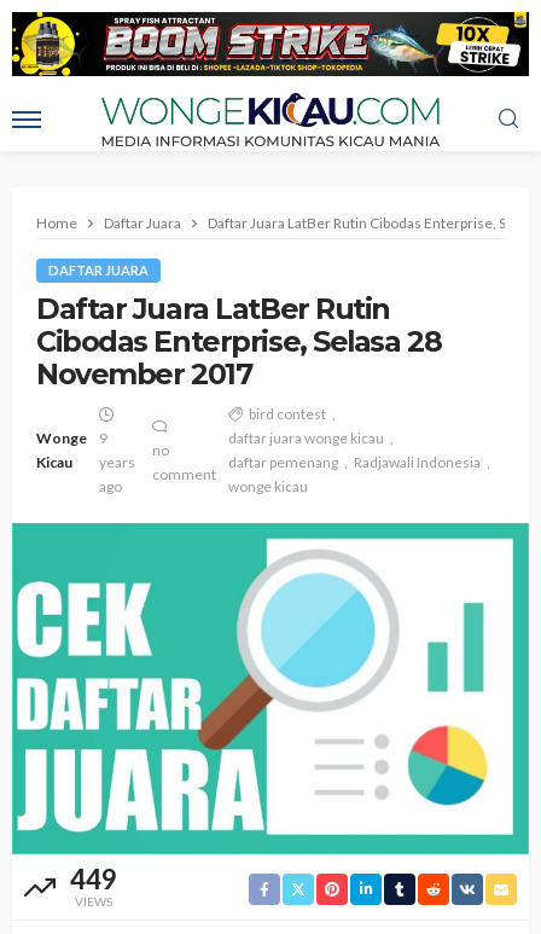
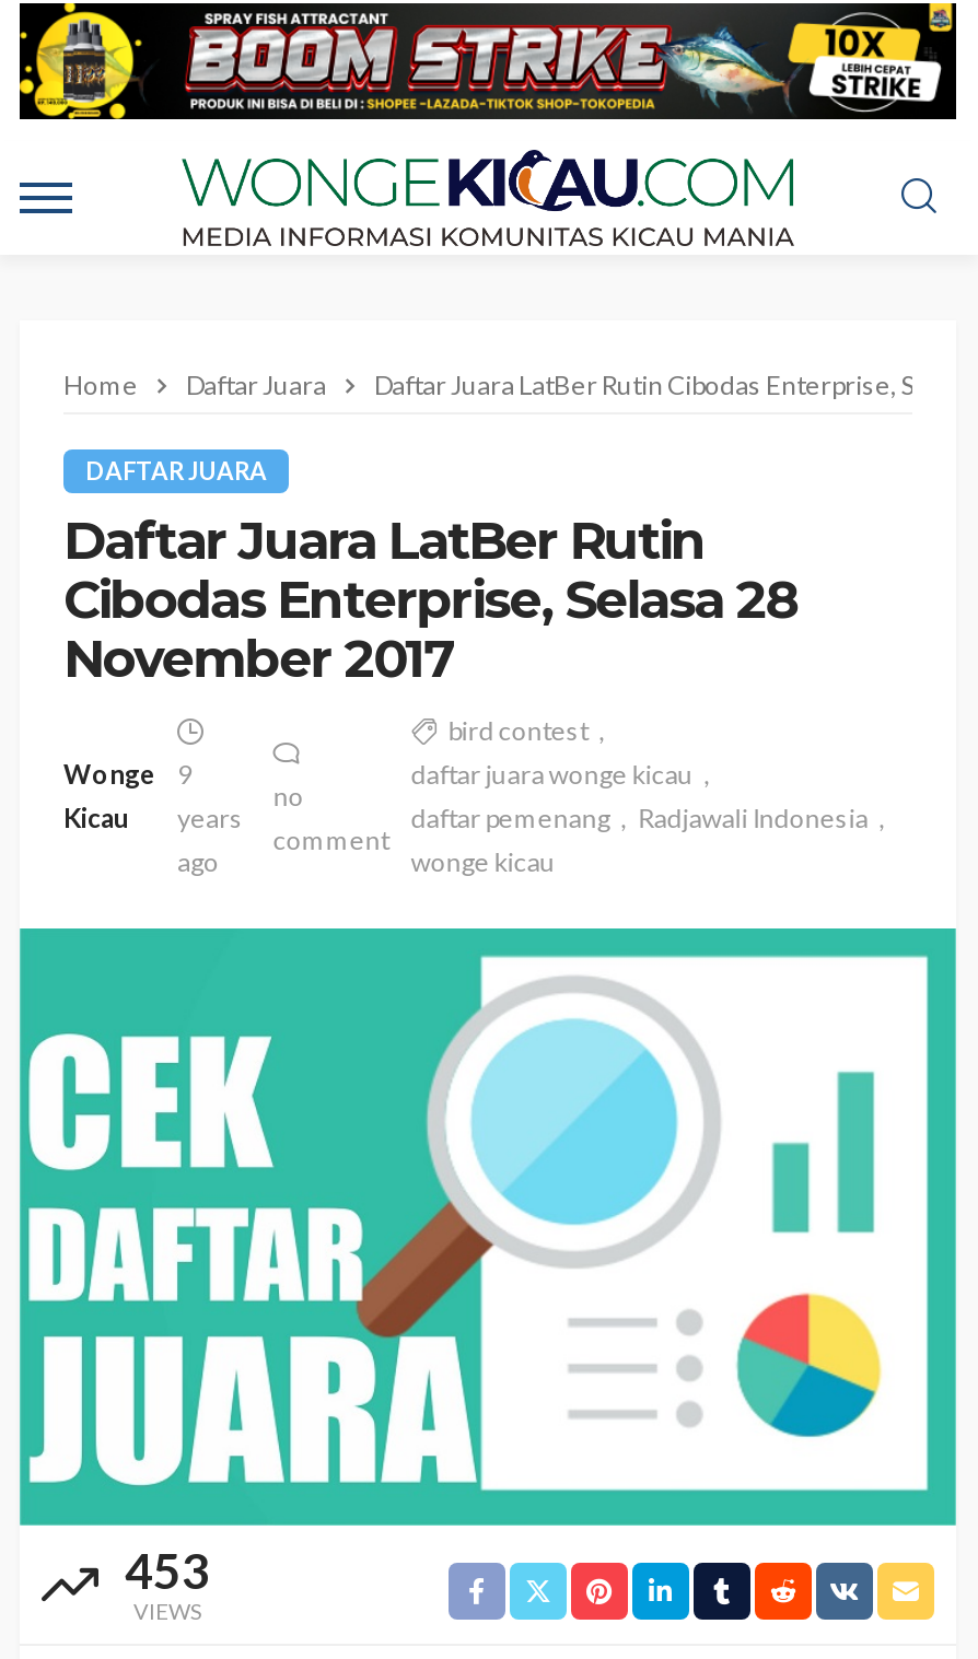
[70,862,117,895] 449 -> [125,1542,210,1601] 453

